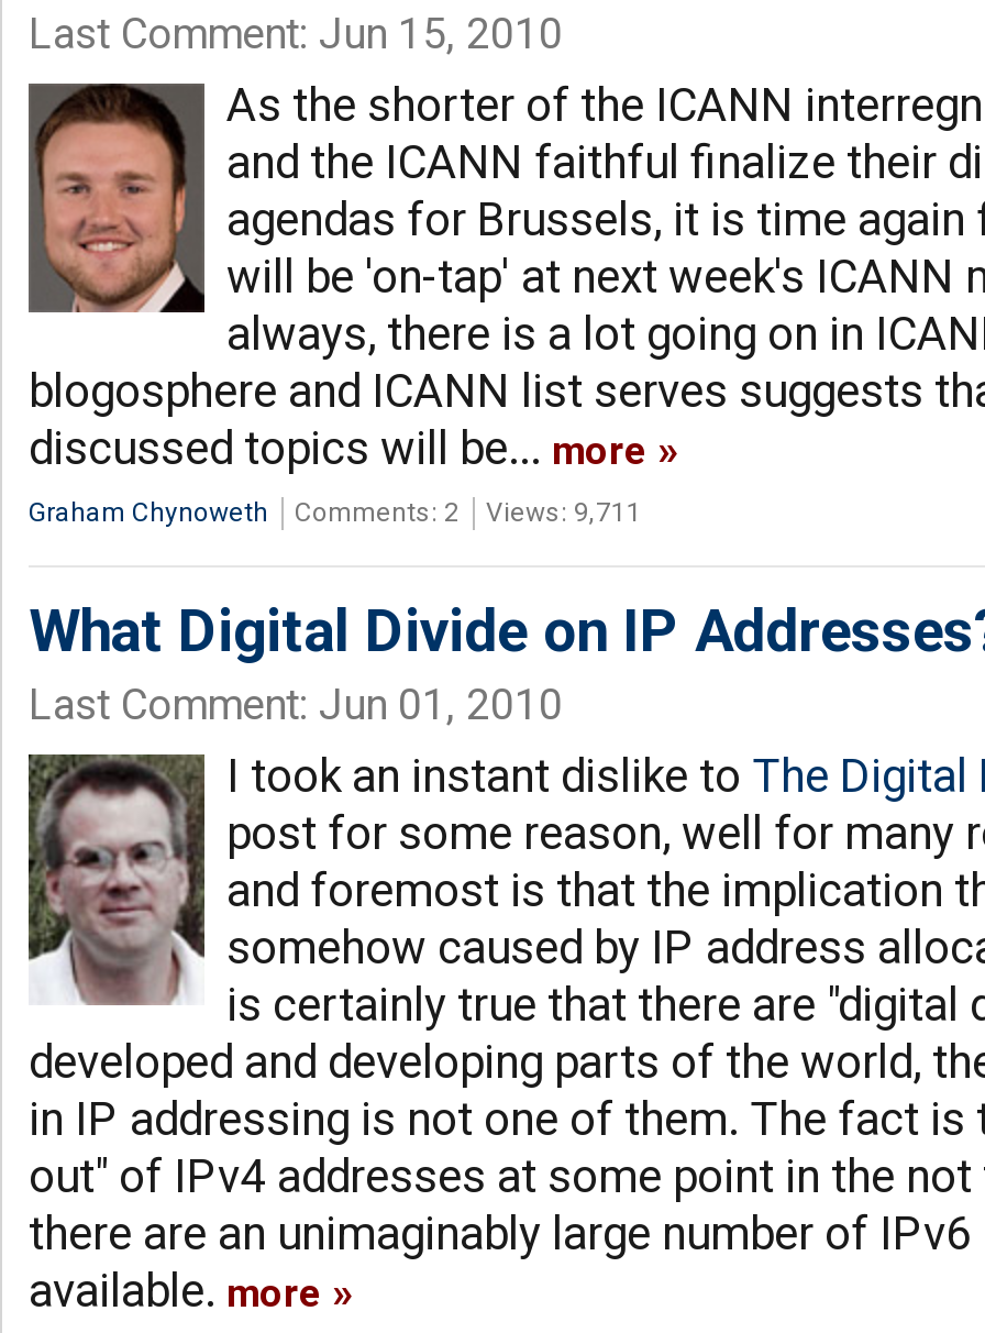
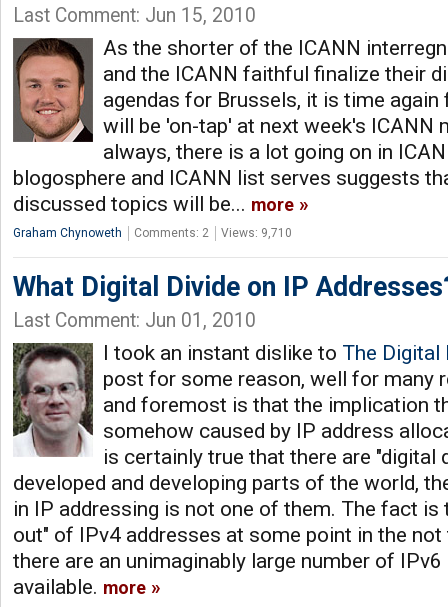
[29,497,642,528] Graham Chynoweth Comments: 2 Views: 9,711 -> [13,226,292,240] Graham Chynoweth Comments: 2 Views: 9,710

